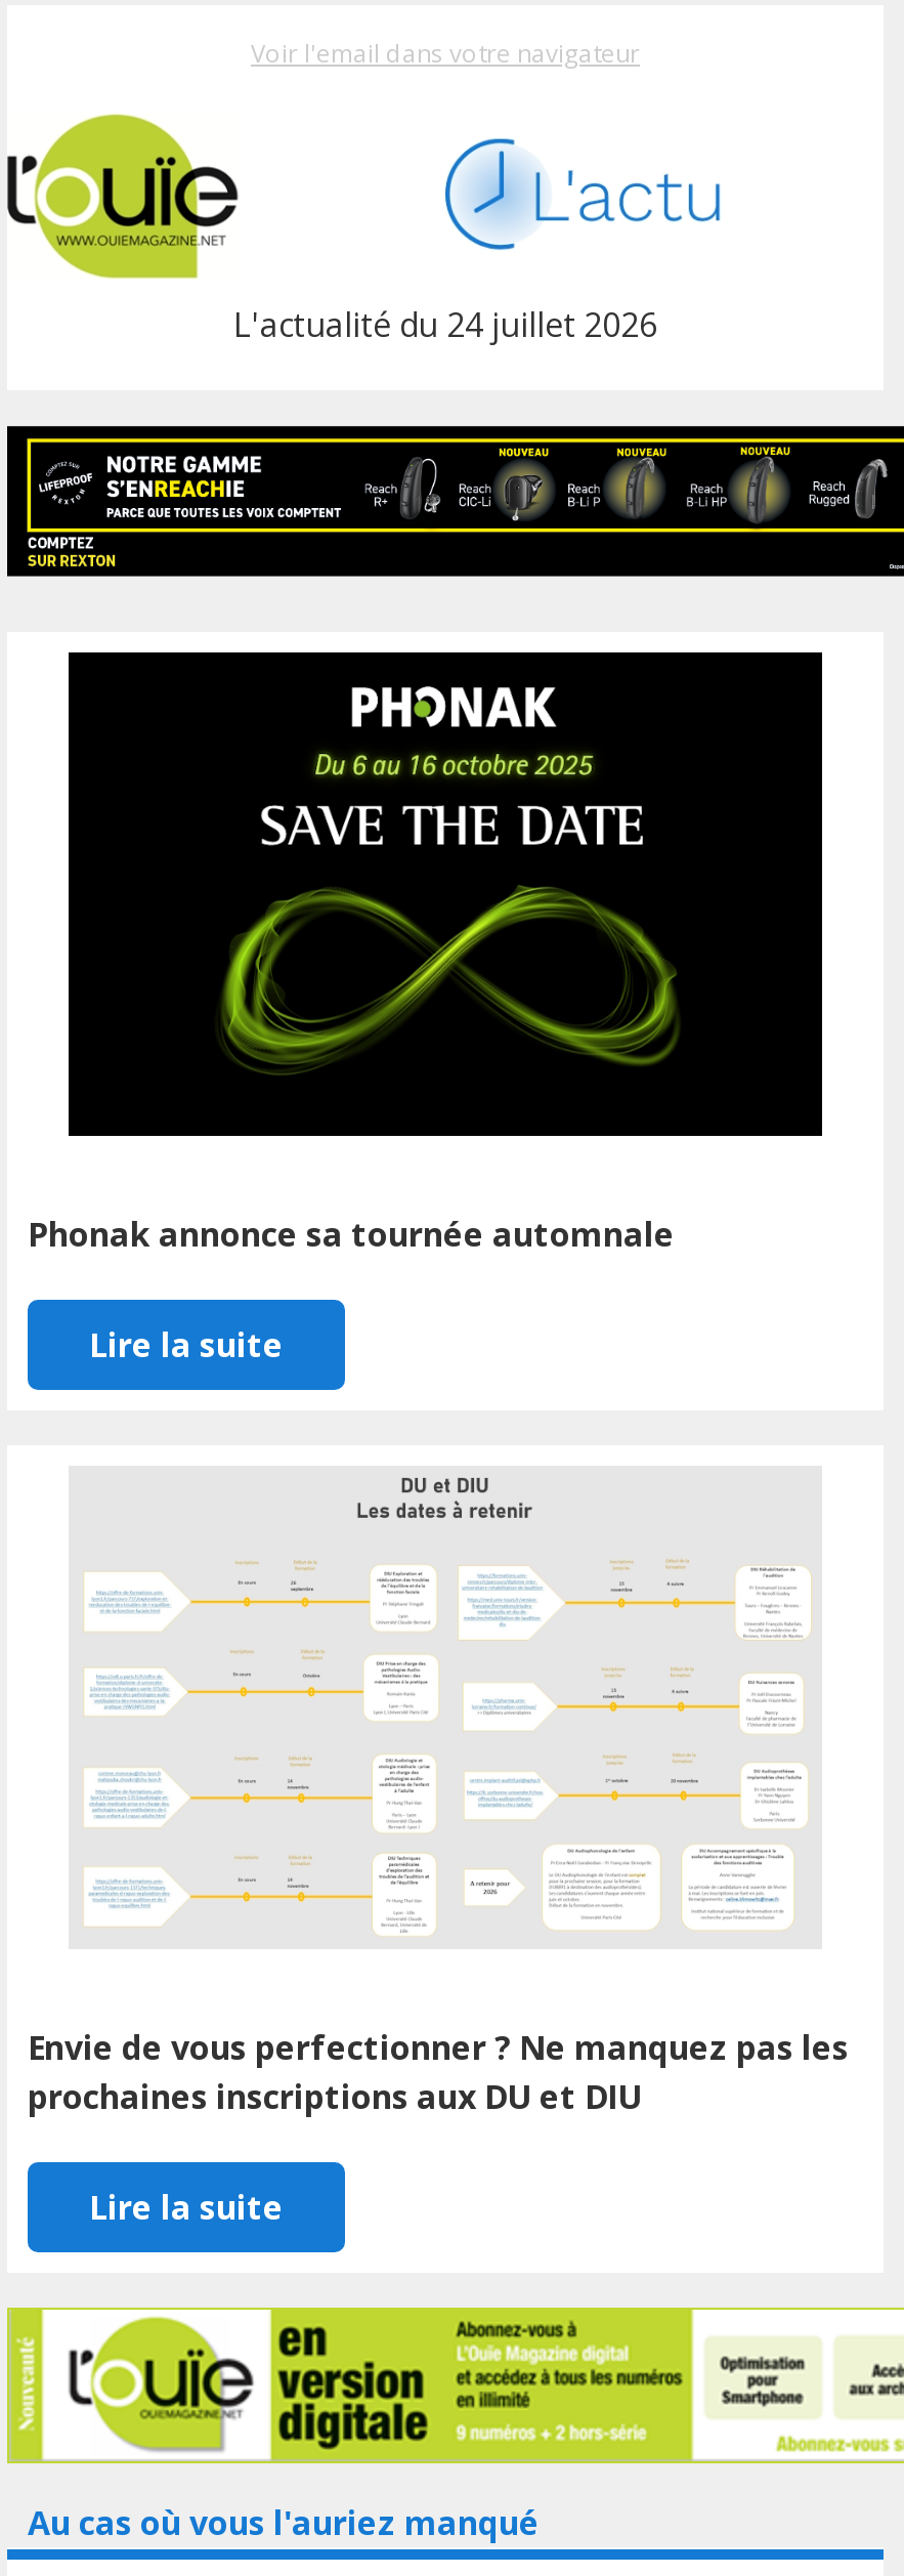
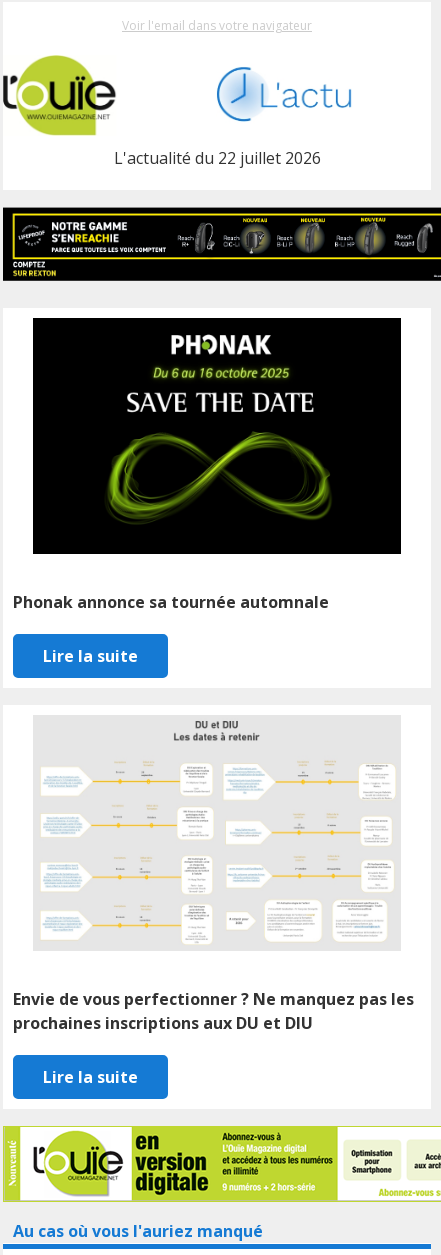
[233,302,657,347] L'actualité du 24 juillet 2026 -> [113,147,320,169] L'actualité du 22 juillet 2026

